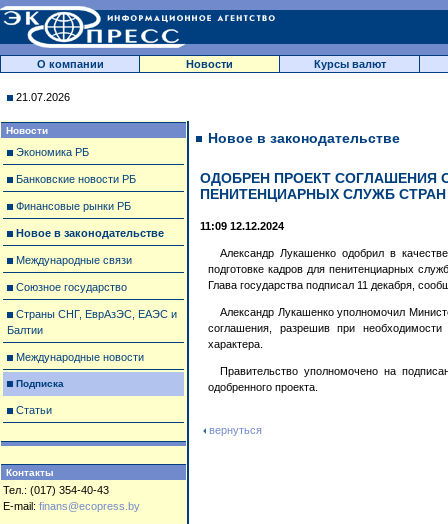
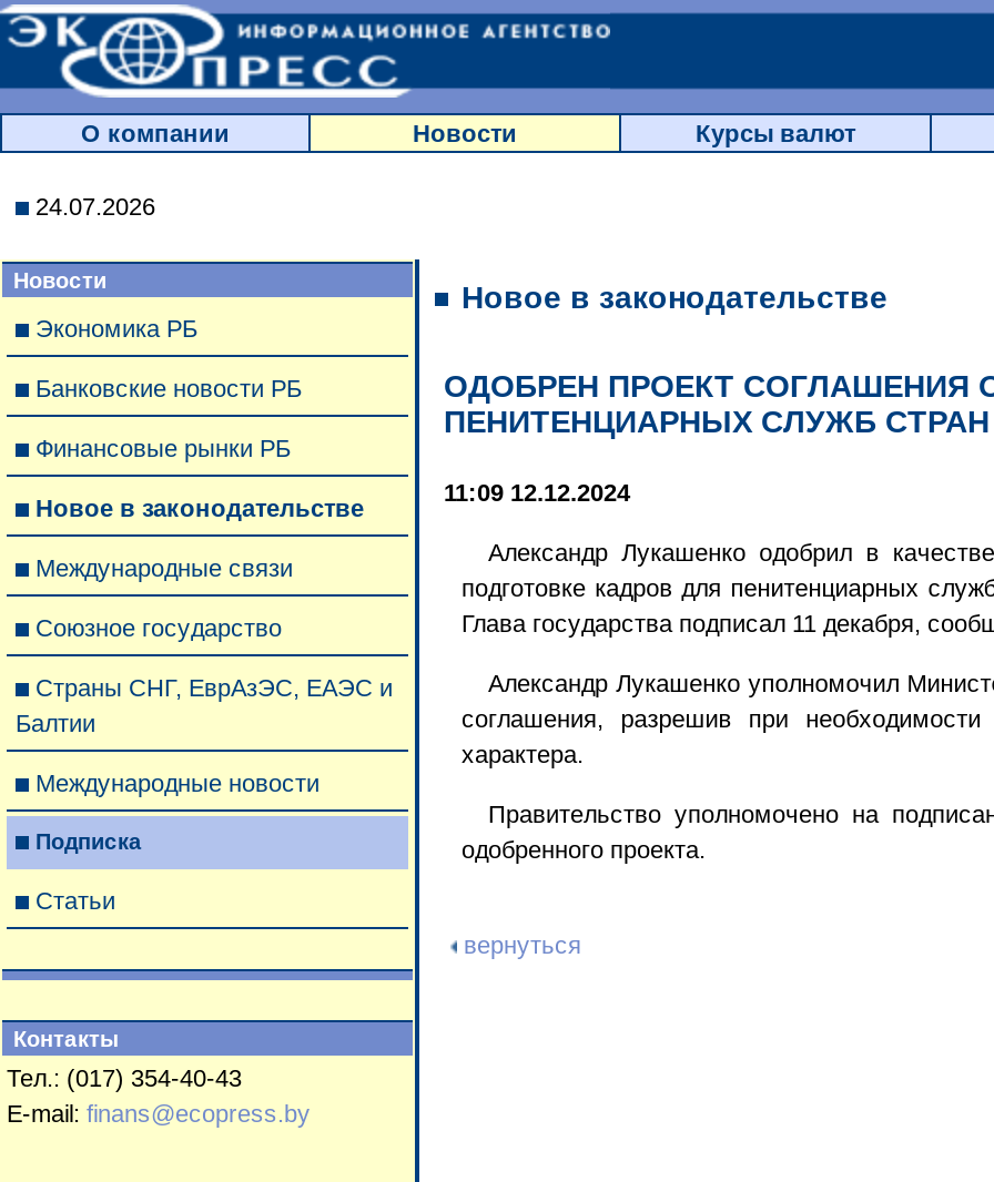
[16,91,70,103] 21.07.2026 -> [35,193,155,220] 24.07.2026

